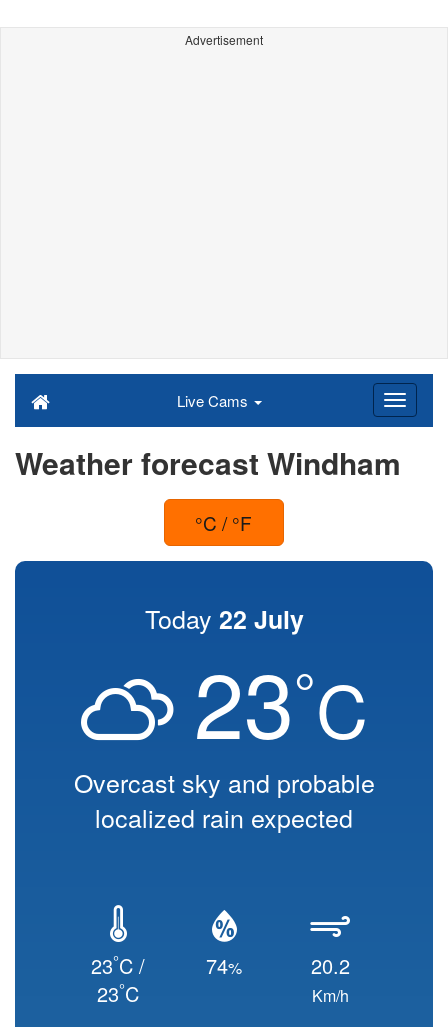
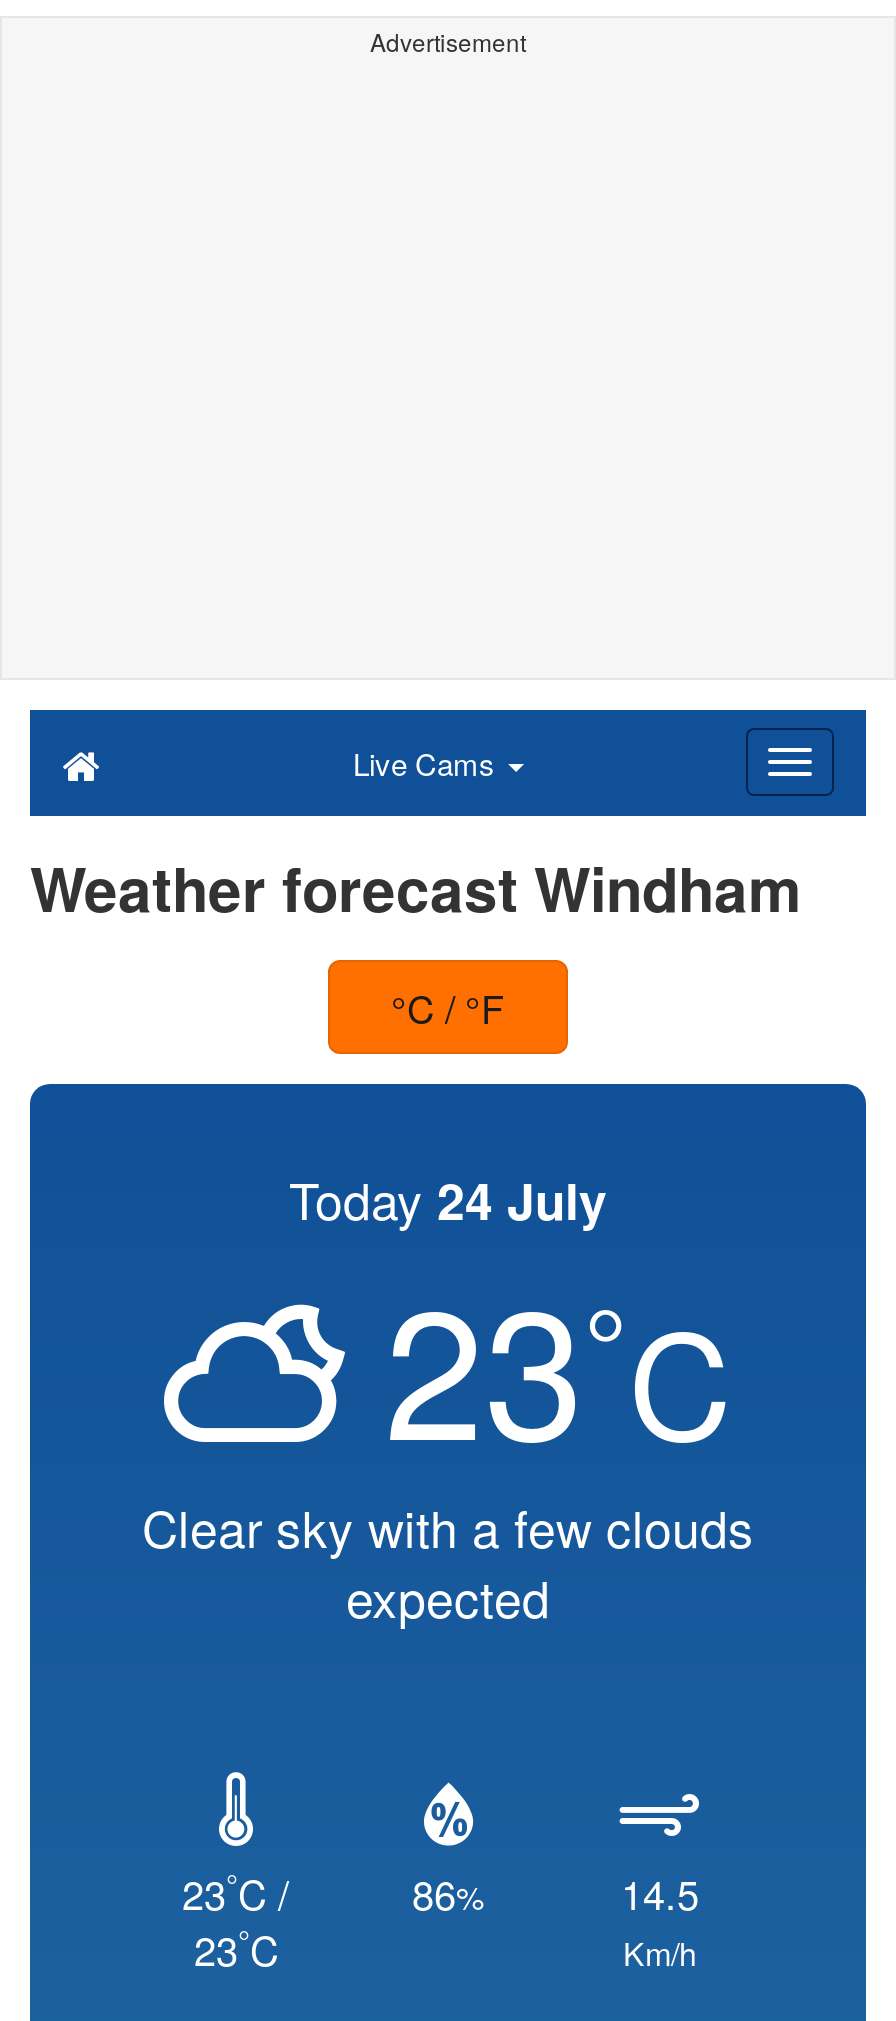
[144,600,303,637] Today 22 July -> [289,1162,607,1236] Today 24 July
[73,671,374,835] [image] | Overcast sky and probable | localized rain expected -> [142,1302,754,1632] [image] | Clear sky with a few clouds | expected
[206,951,242,980] 74% -> [412,1864,484,1922] 86%
[310,951,349,980] 20.2 -> [621,1864,699,1922] 14.5

